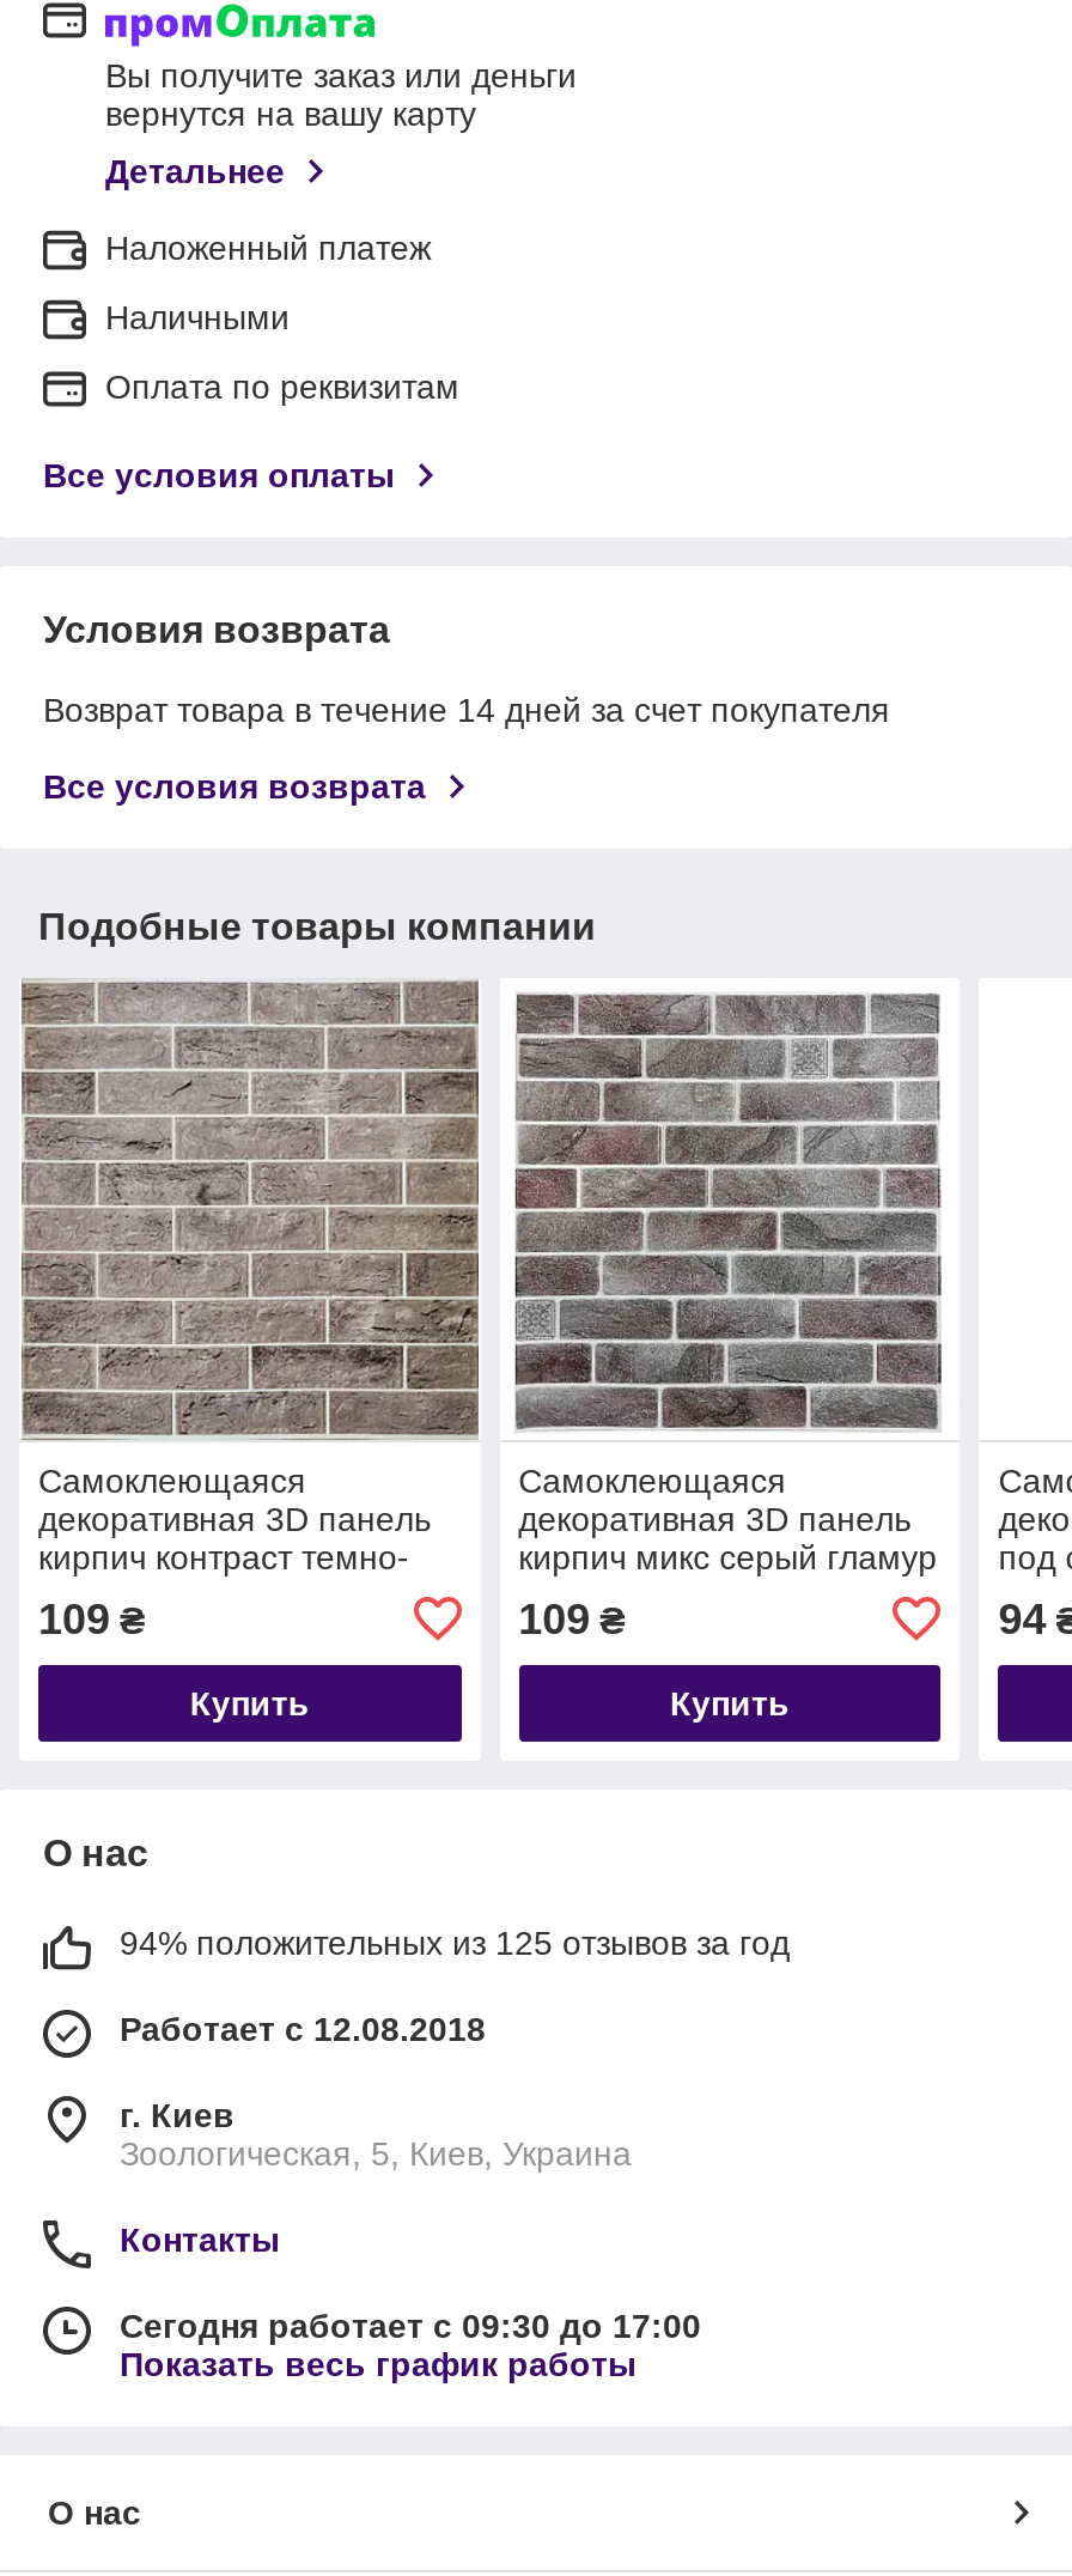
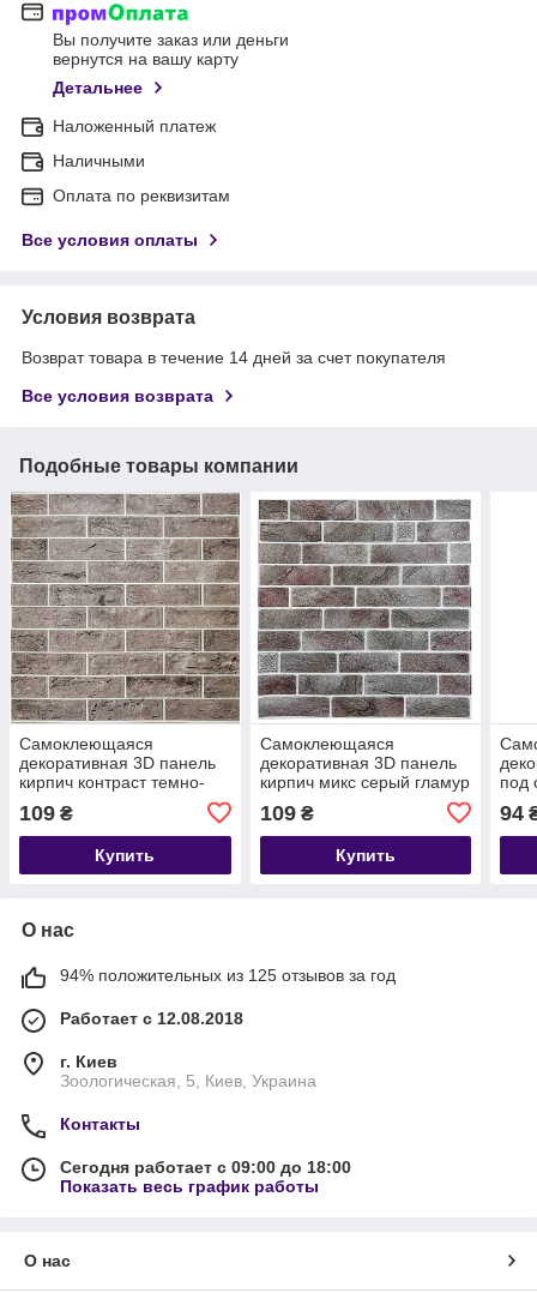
[120,2306,701,2344] Сегодня работает с 09:30 до 17:00 -> [60,1157,351,1176] Сегодня работает с 09:00 до 18:00

